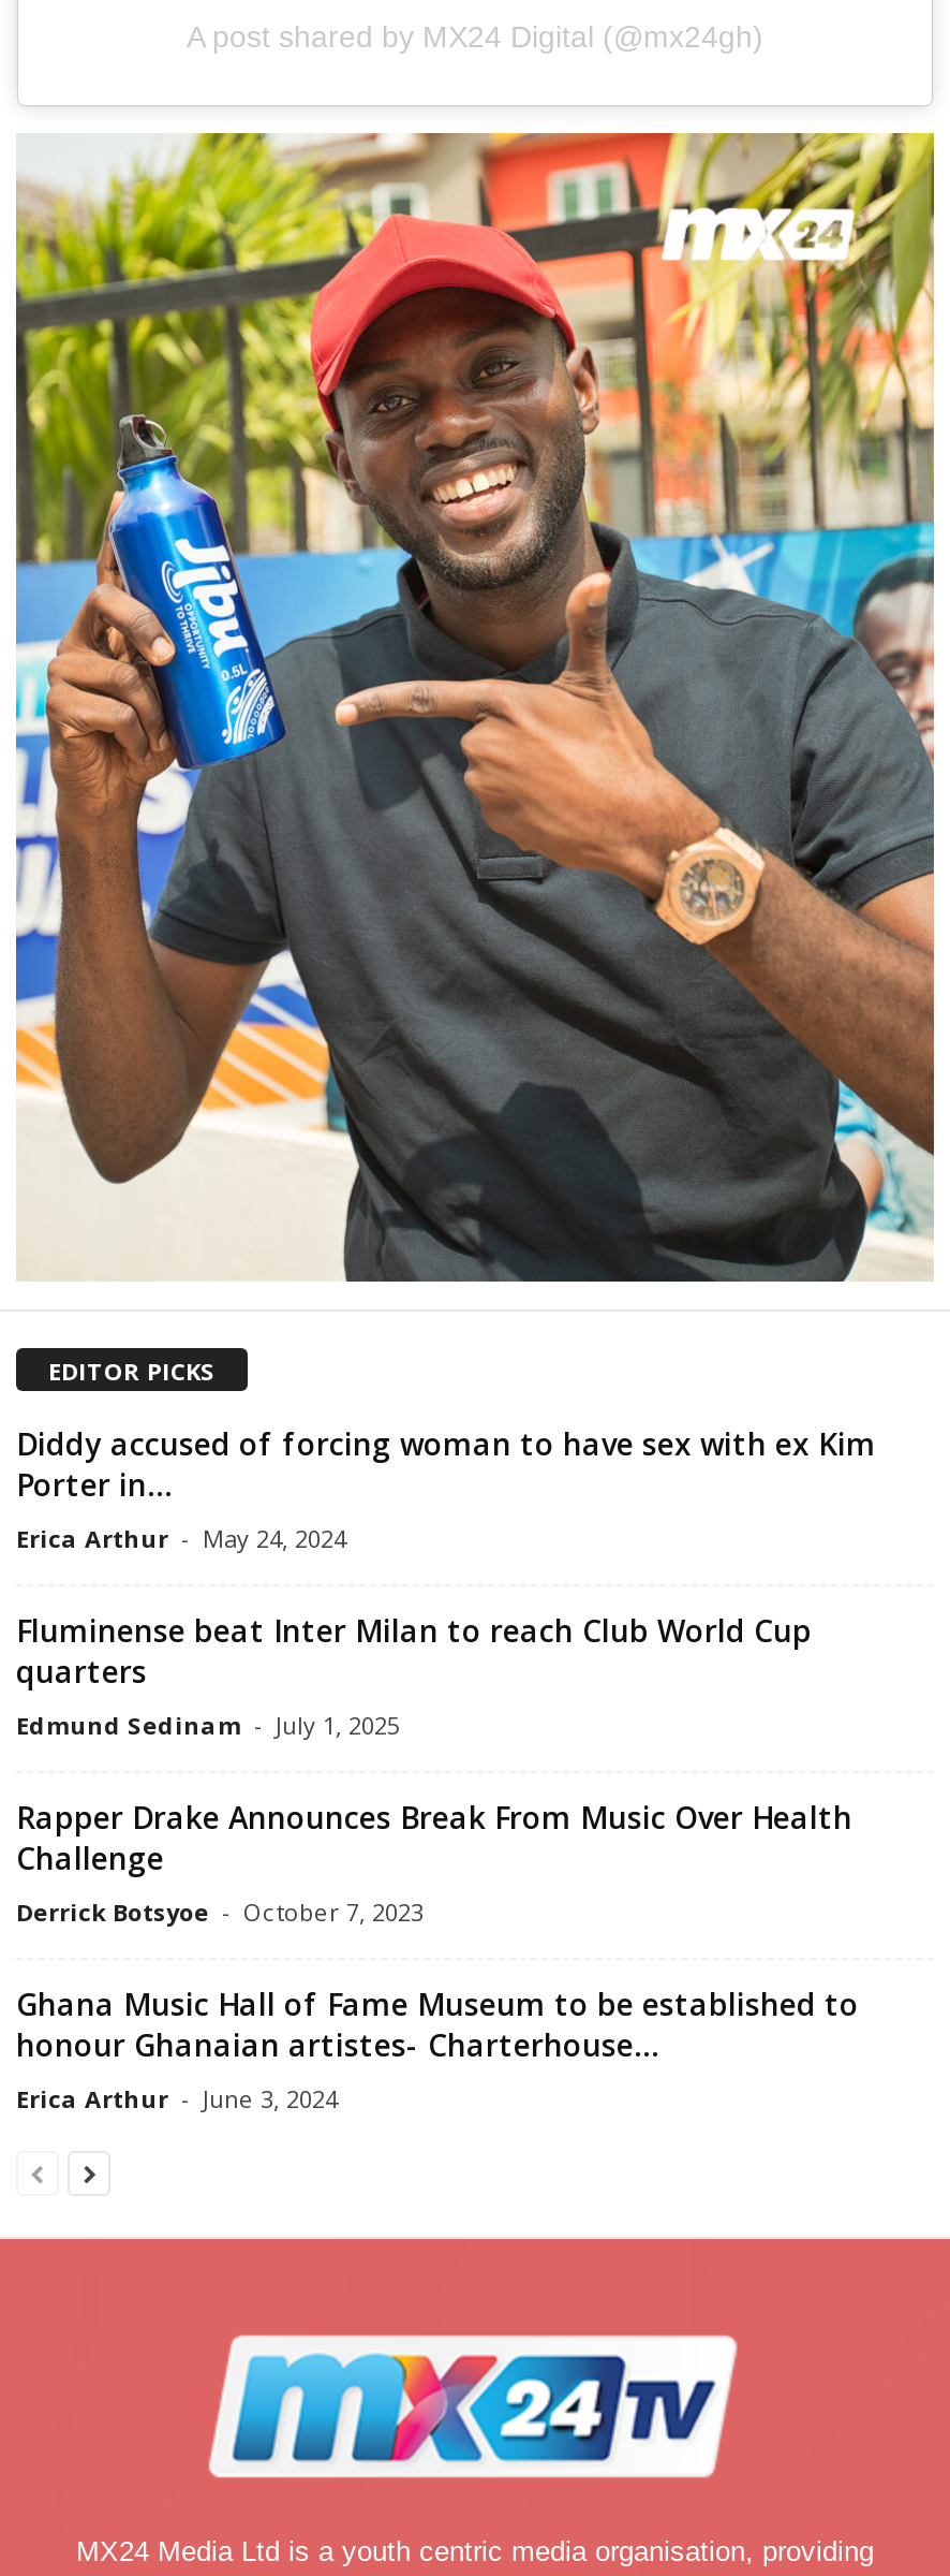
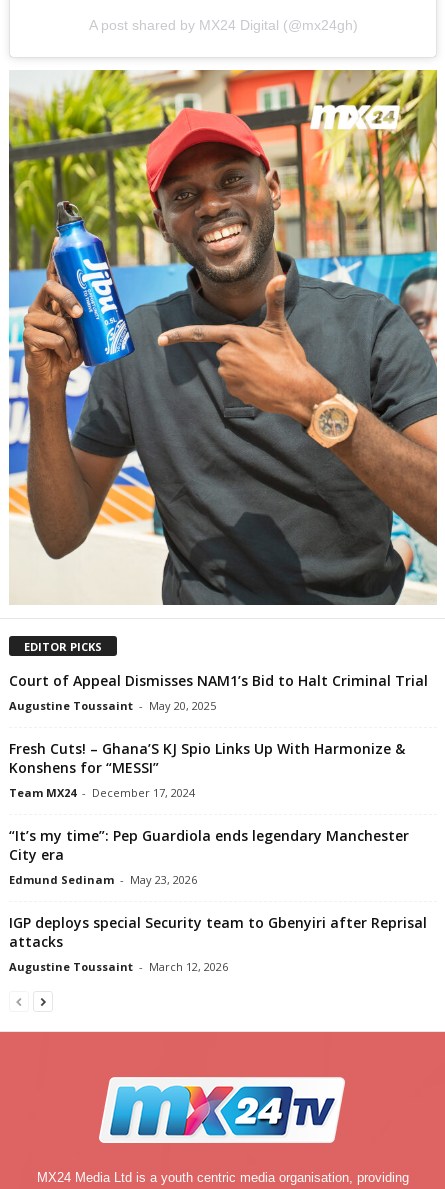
[16,1423,876,1554] Diddy accused of forcing woman to have sex with ex Kim | Porter in... | Erica Arthur - May 24, 2024 -> [9,671,428,713] Court of Appeal Dismisses NAM1’s Bid to Halt Criminal Trial | Augustine Toussaint - May 20, 2025
[16,1610,812,1741] Fluminense beat Inter Milan to reach Club World Cup | quarters | Edmund Sedinam - July 1, 2025 -> [9,739,405,800] Fresh Cuts! – Ghana’S KJ Spio Links Up With Harmonize & | Konshens for “MESSI” | Team MX24 - December 17, 2024
[16,1796,852,1927] Rapper Drake Announces Break From Music Over Health | Challenge | Derrick Botsyoe - October 7, 2023 -> [9,826,409,887] “It’s my time”: Pep Guardiola ends legendary Manchester | City era | Edmund Sedinam - May 23, 2026
[16,1983,859,2114] Ghana Music Hall of Fame Museum to be established to | honour Ghanaian artistes- Charterhouse... | Erica Arthur - June 3, 2024 -> [9,913,427,974] IGP deploys special Security team to Gbenyiri after Reprisal | attacks | Augustine Toussaint - March 12, 2026

